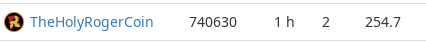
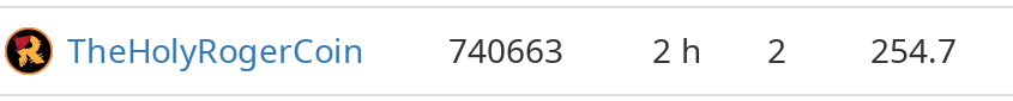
[189,12,237,31] 740630 -> [448,28,563,73] 740663
[274,12,295,31] 1 h -> [652,28,703,73] 2 h

